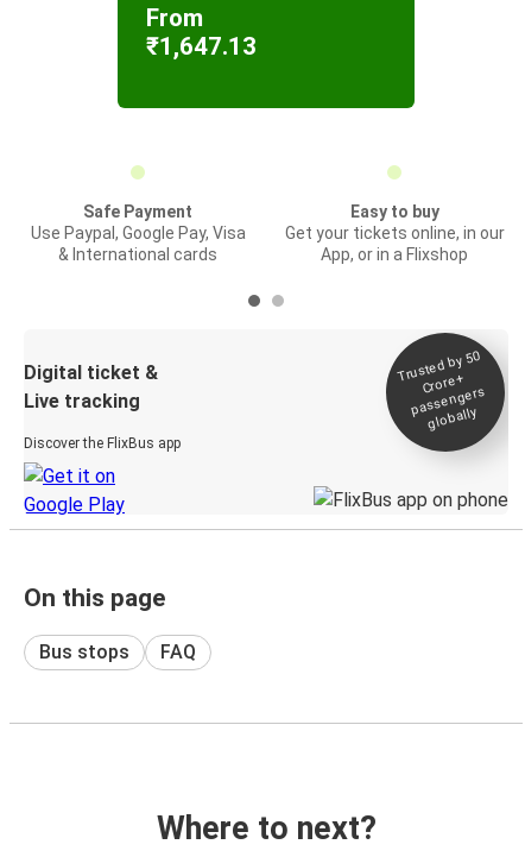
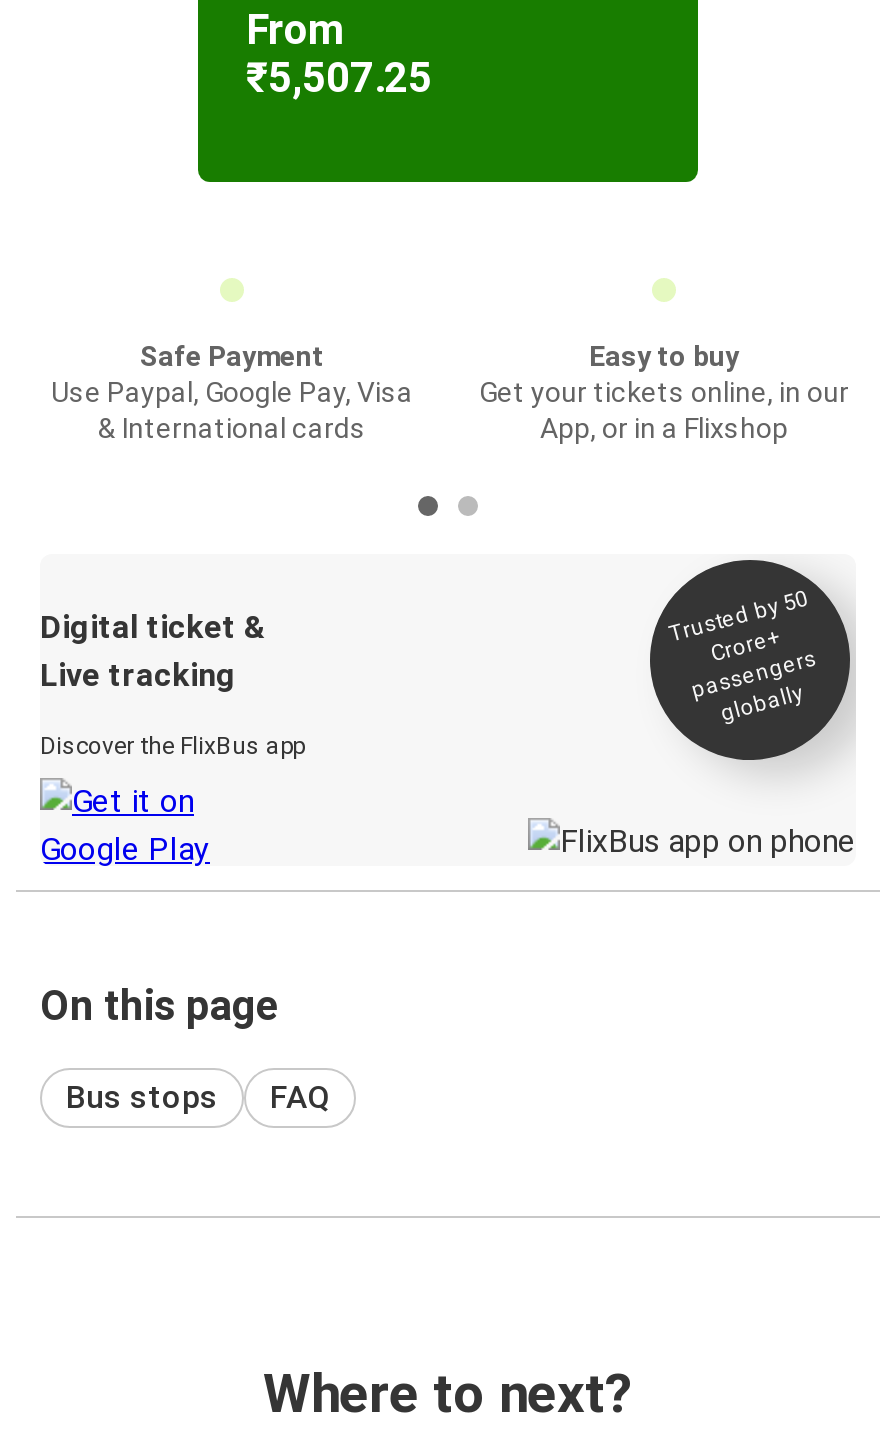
[146,32,257,61] ₹1,647.13 -> [246,54,432,102] ₹5,507.25

